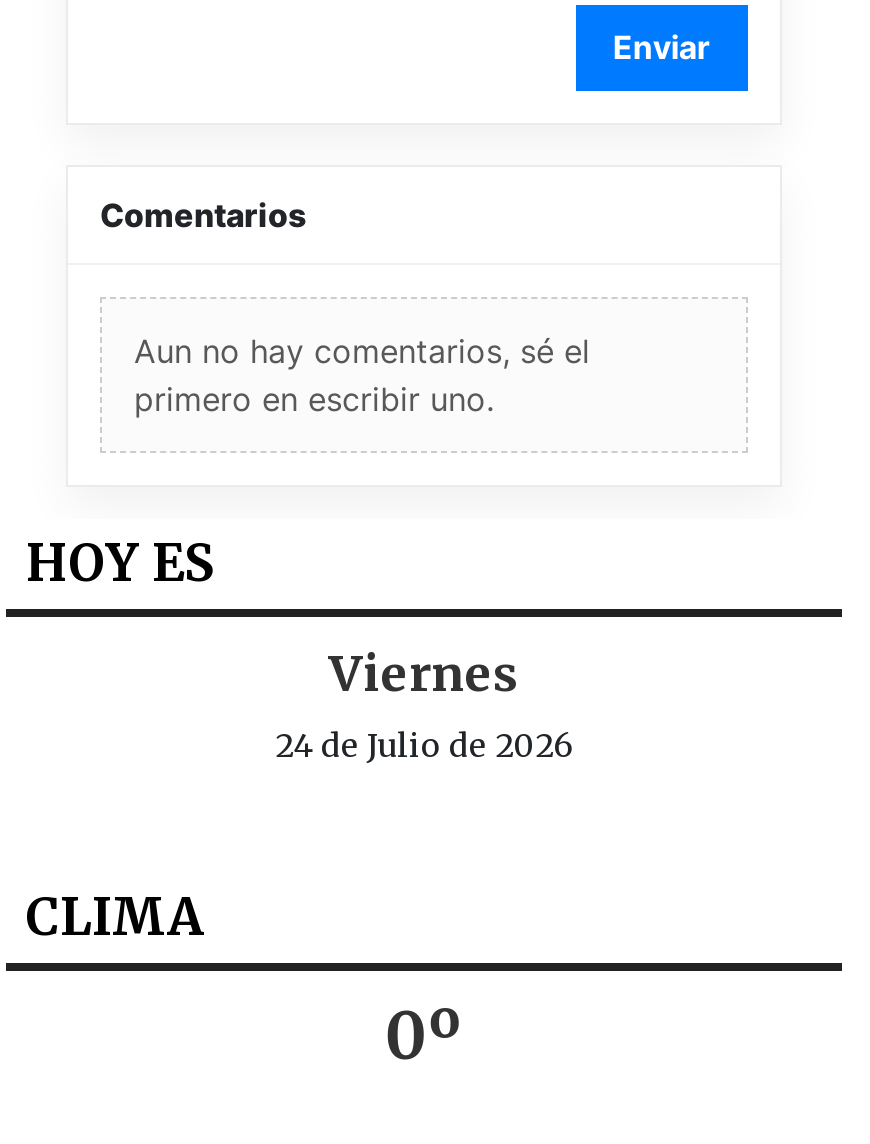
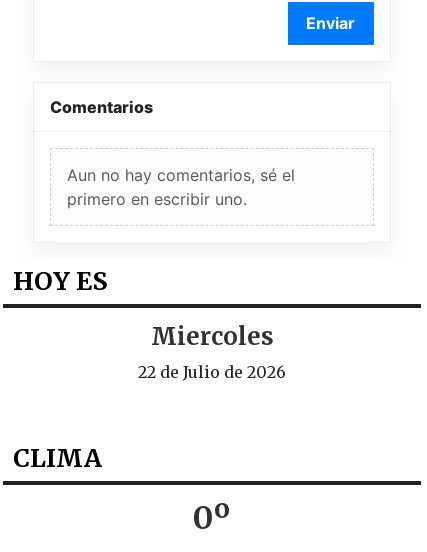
[275,644,573,766] Viernes | 24 de Julio de 2026 -> [138,321,286,382] Miercoles | 22 de Julio de 2026

